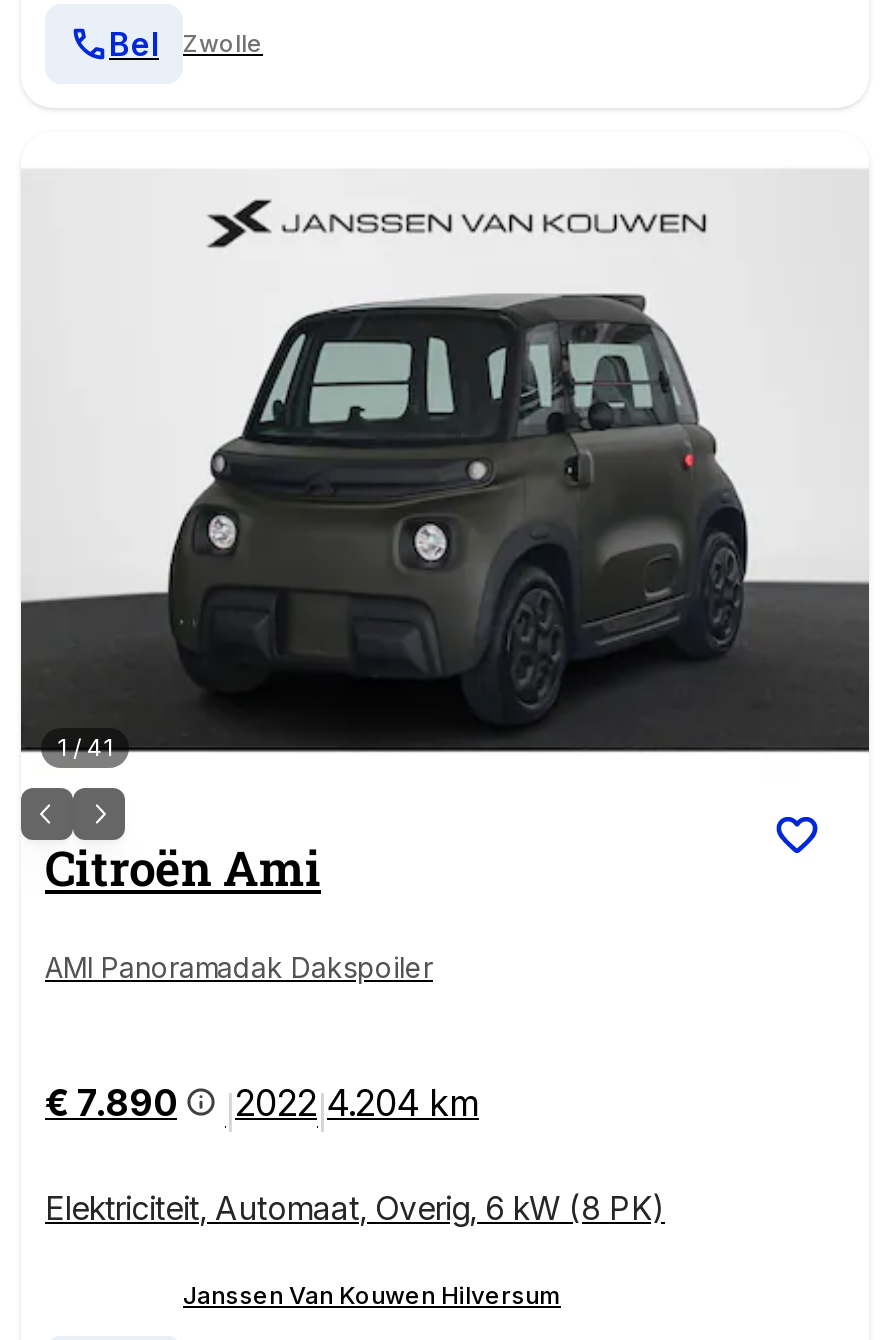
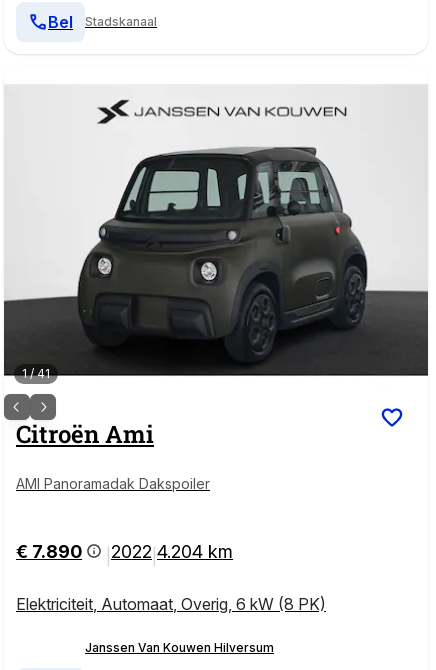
[183,28,263,58] Zwolle -> [85,14,157,29] Stadskanaal

